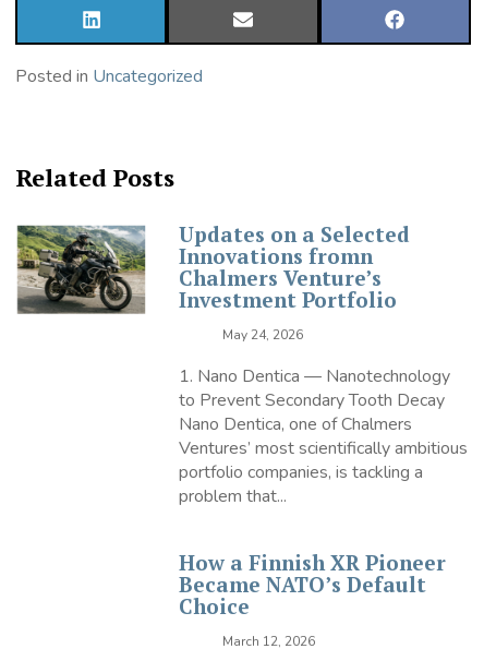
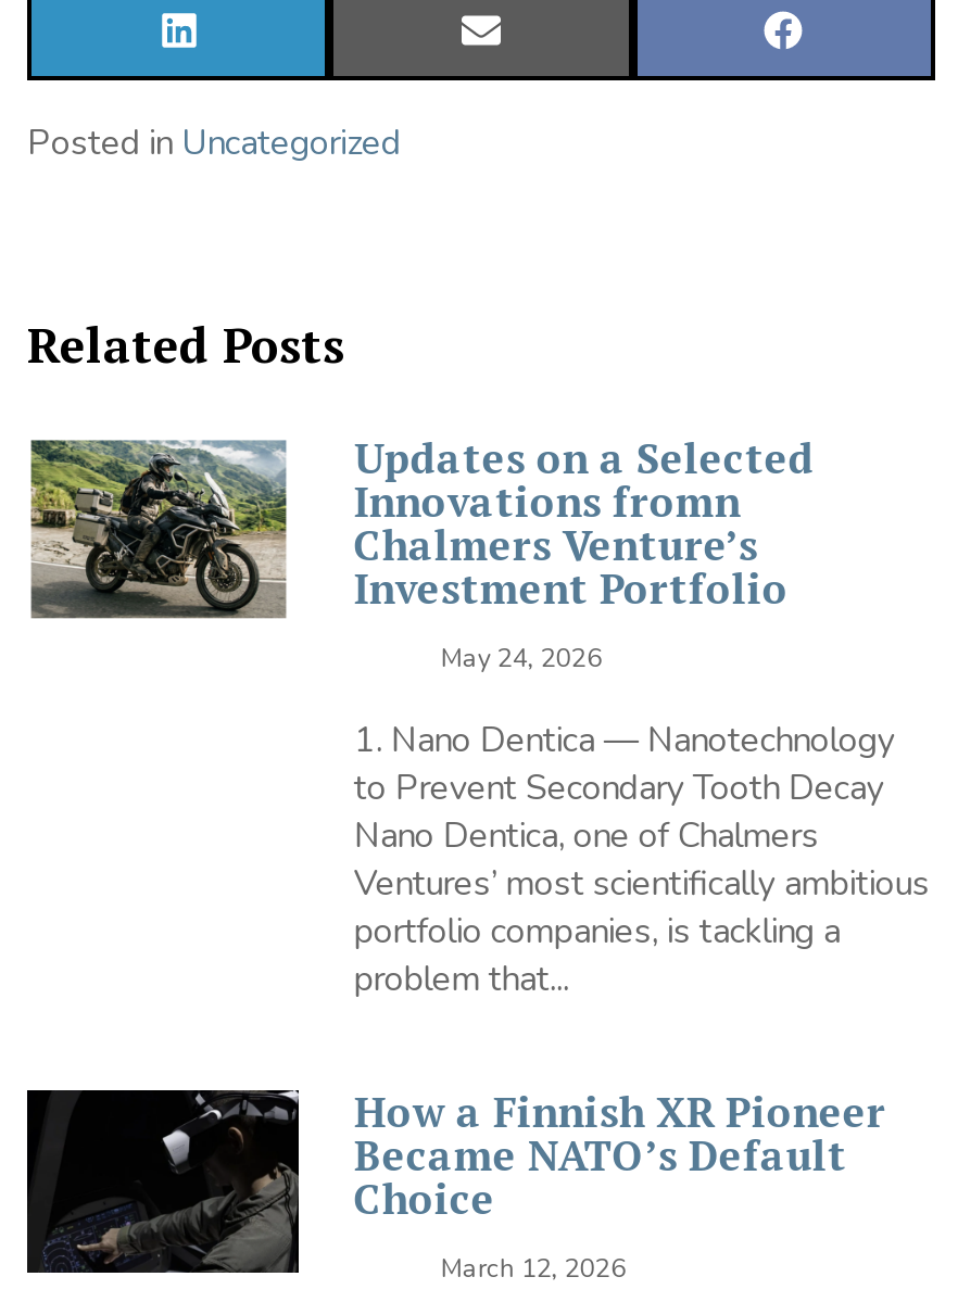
none -> [25,1088,301,1275] [image]

